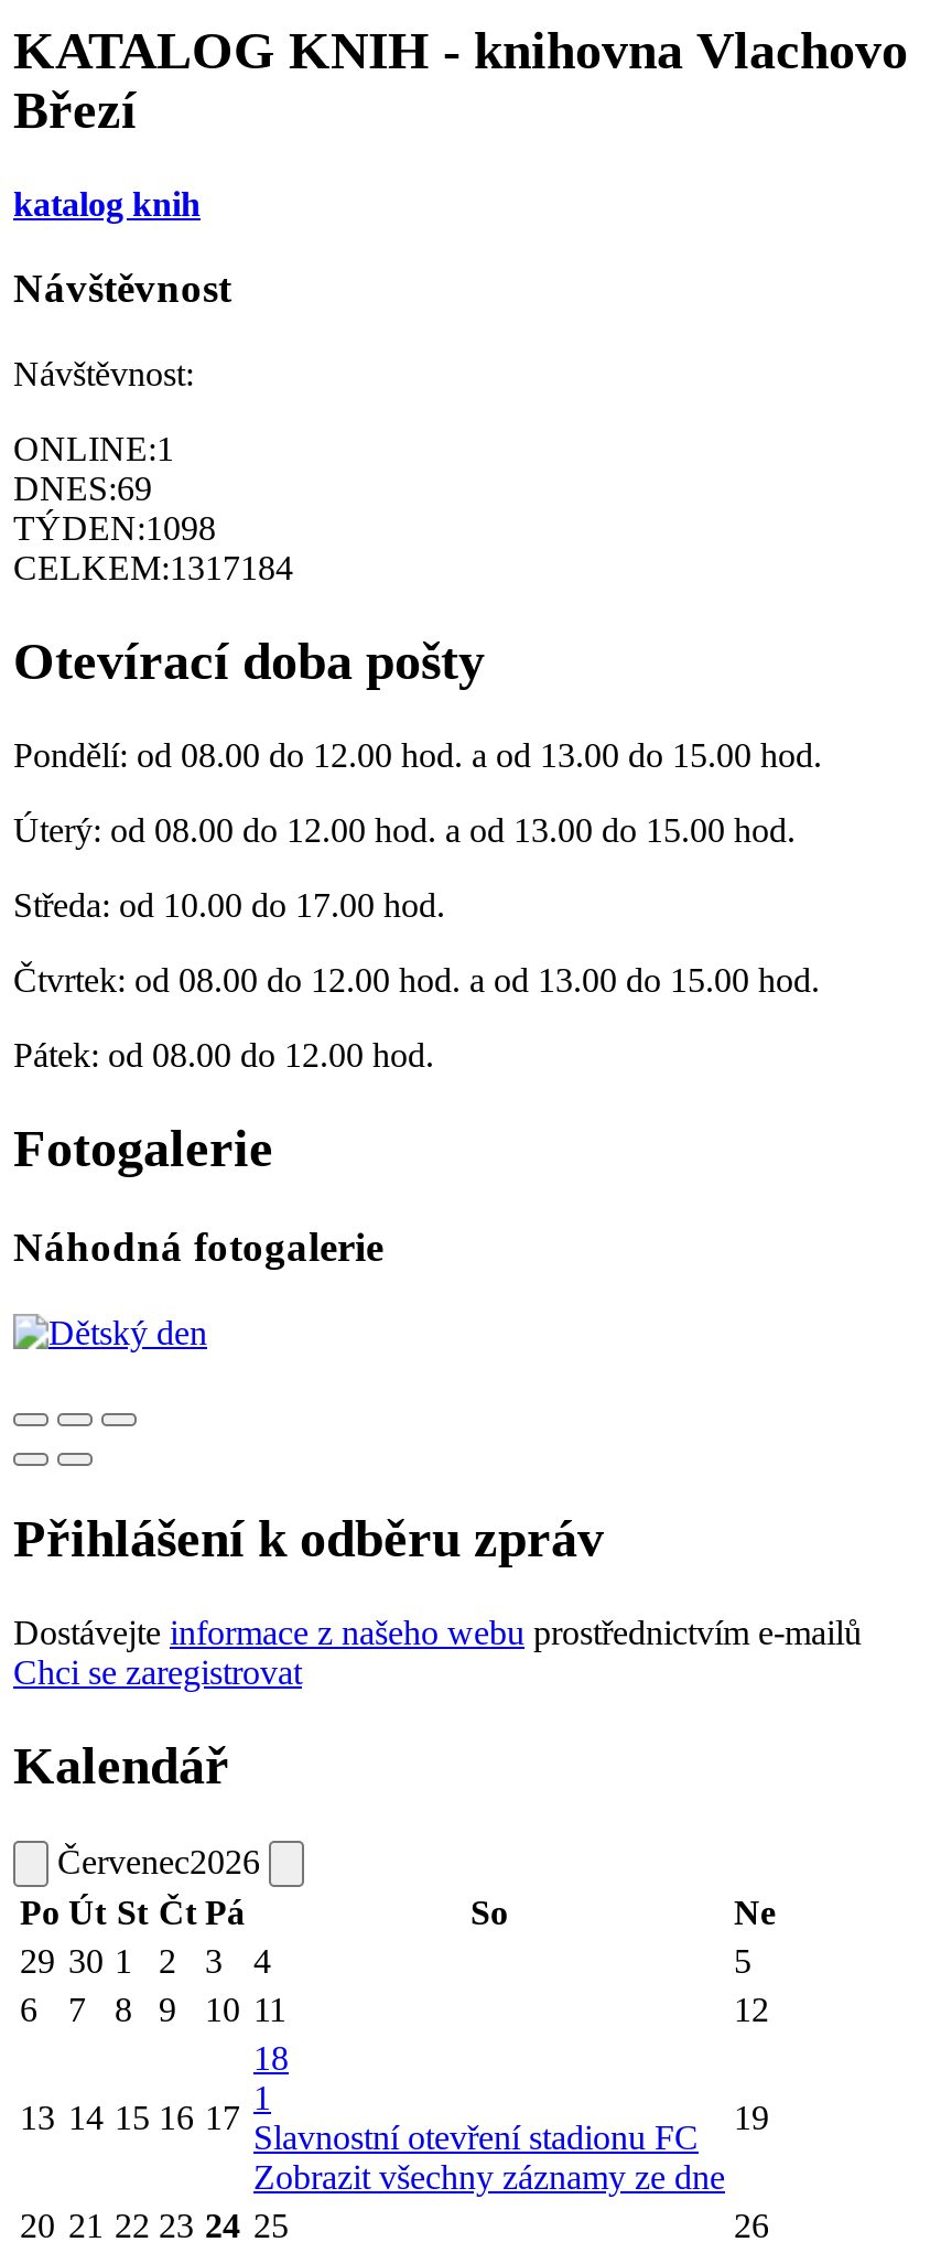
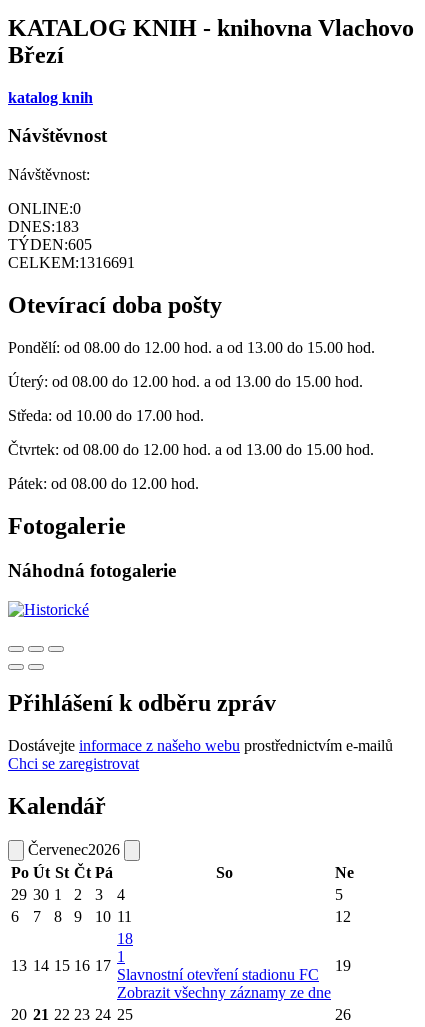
[13,430,174,468] ONLINE:1 -> [8,200,81,217] ONLINE:0
[13,470,152,507] DNES:69 -> [8,218,79,235] DNES:183
[13,510,216,547] TÝDEN:1098 -> [8,236,92,253] TÝDEN:605
[13,549,293,587] CELKEM:1317184 -> [8,254,135,271] CELKEM:1316691

